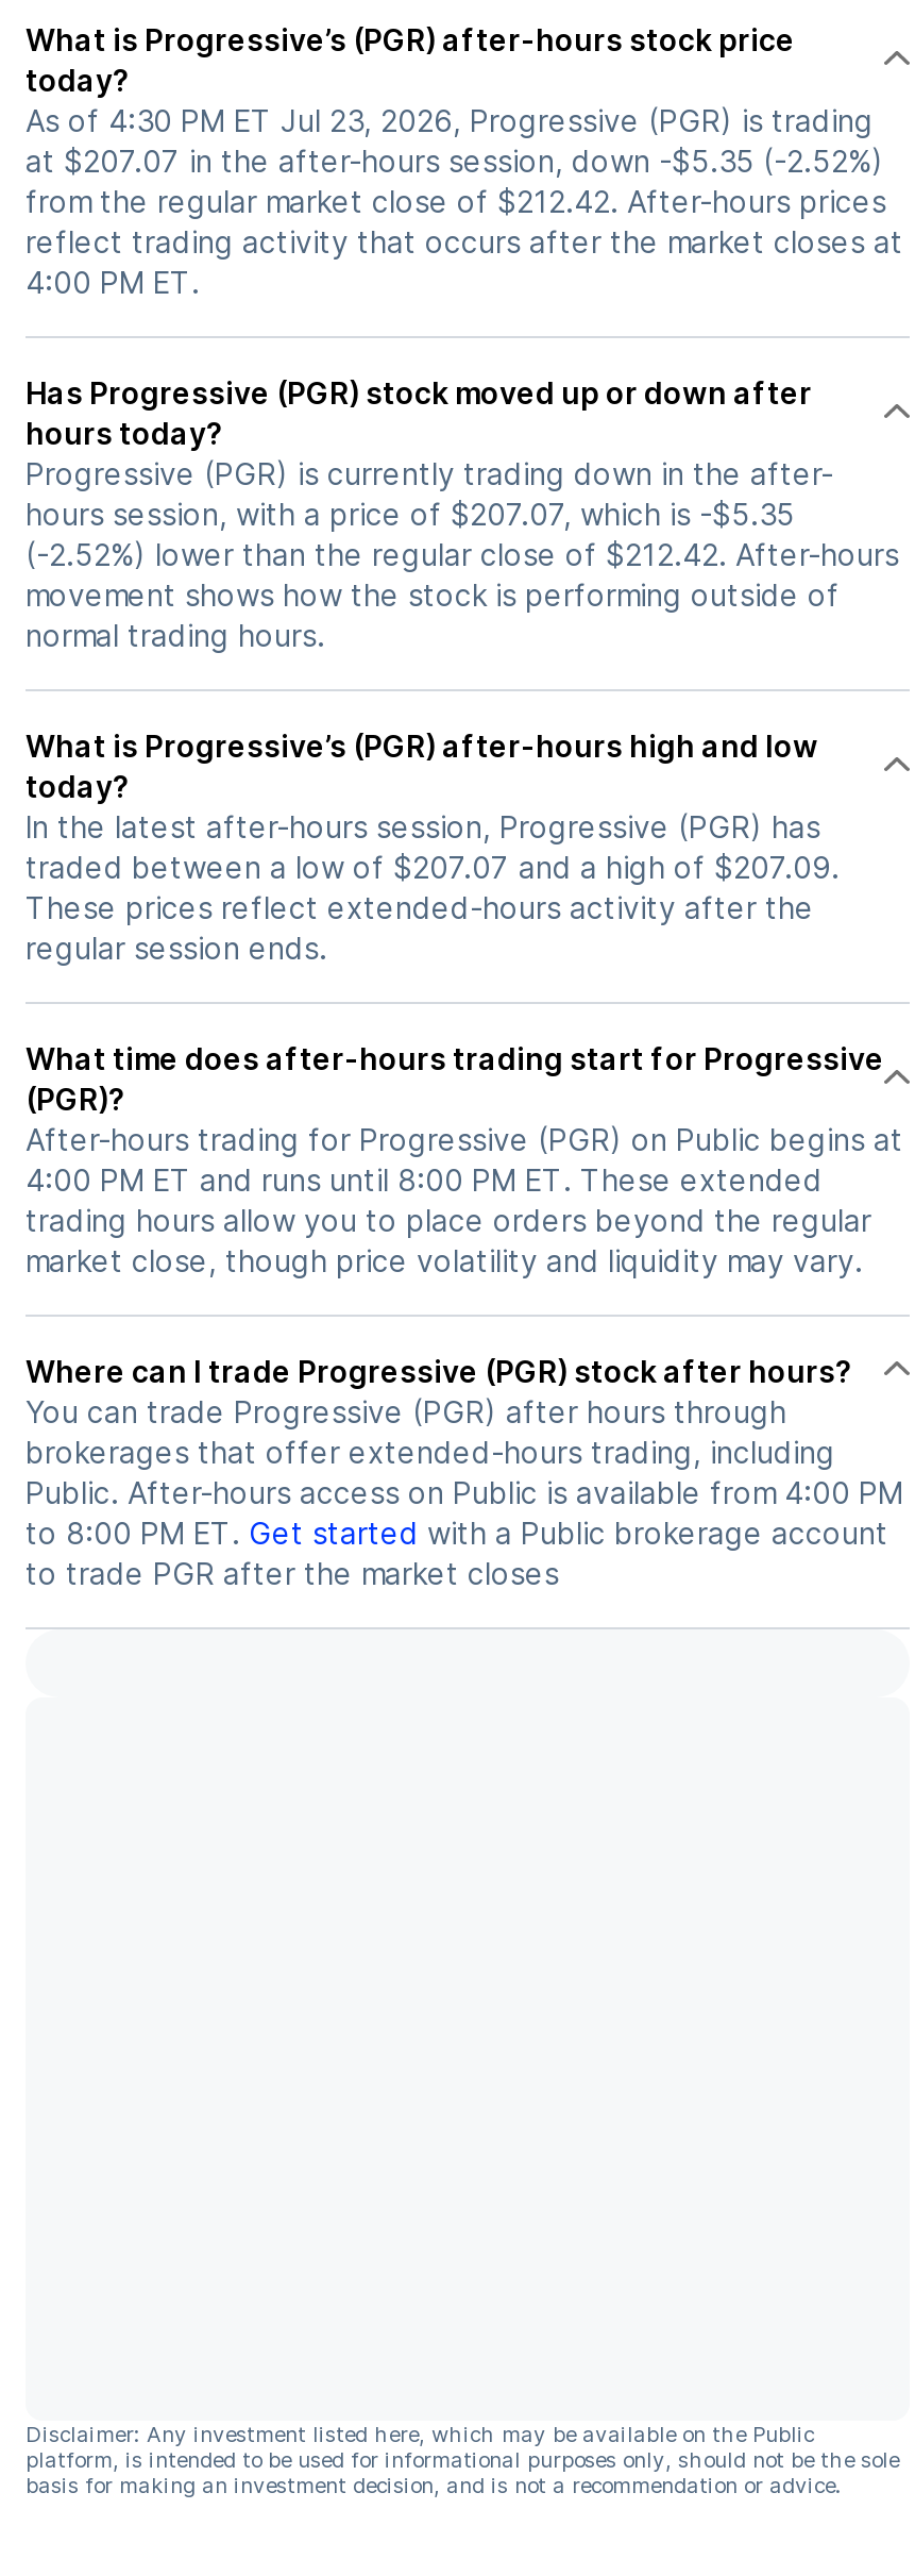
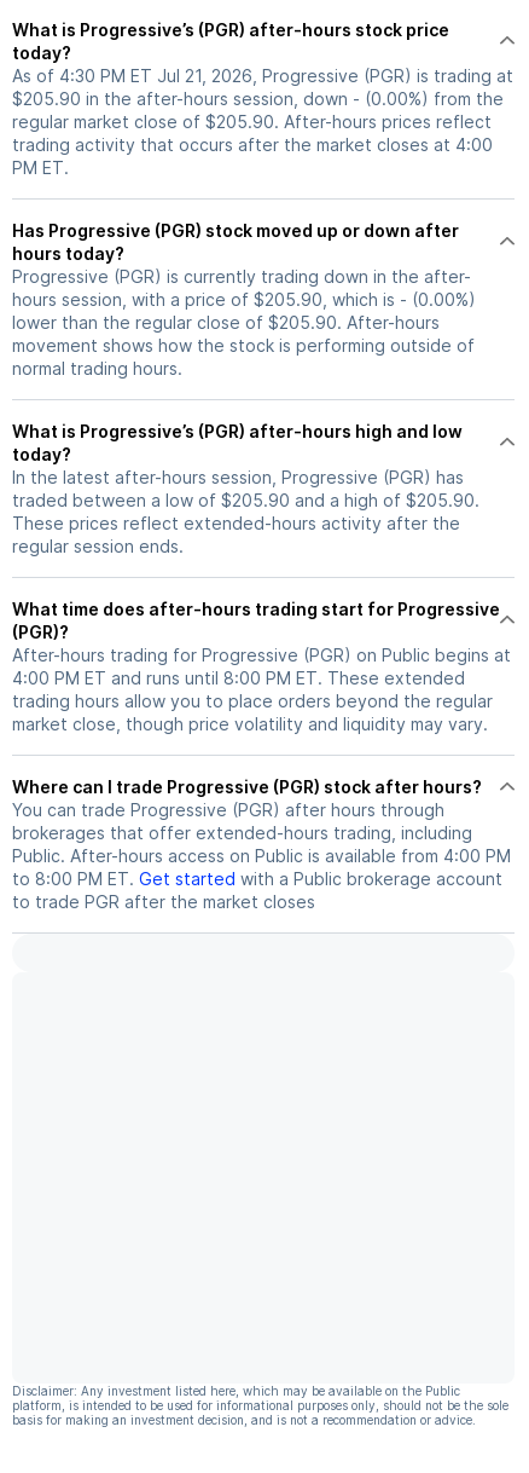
[26,101,903,299] As of 4:30 PM ET Jul 23, 2026, Progressive (PGR) is trading | at $207.07 in the after-hours session, down -$5.35 (-2.52%) | from the regular market close of $212.42. After-hours prices | reflect trading activity that occurs after the market closes at | 4:00 PM ET. -> [12,65,513,178] As of 4:30 PM ET Jul 21, 2026, Progressive (PGR) is trading at | $205.90 in the after-hours session, down - (0.00%) from the | regular market close of $205.90. After-hours prices reflect | trading activity that occurs after the market closes at 4:00 | PM ET.
[26,495,899,571] hours session, with a price of $207.07, which is -$5.35 | (-2.52%) lower than the regular close of $212.42. After-hours -> [12,289,476,333] hours session, with a price of $205.90, which is - (0.00%) | lower than the regular close of $205.90. After-hours
[26,848,840,884] traded between a low of $207.07 and a high of $207.09. -> [12,490,479,510] traded between a low of $205.90 and a high of $205.90.

